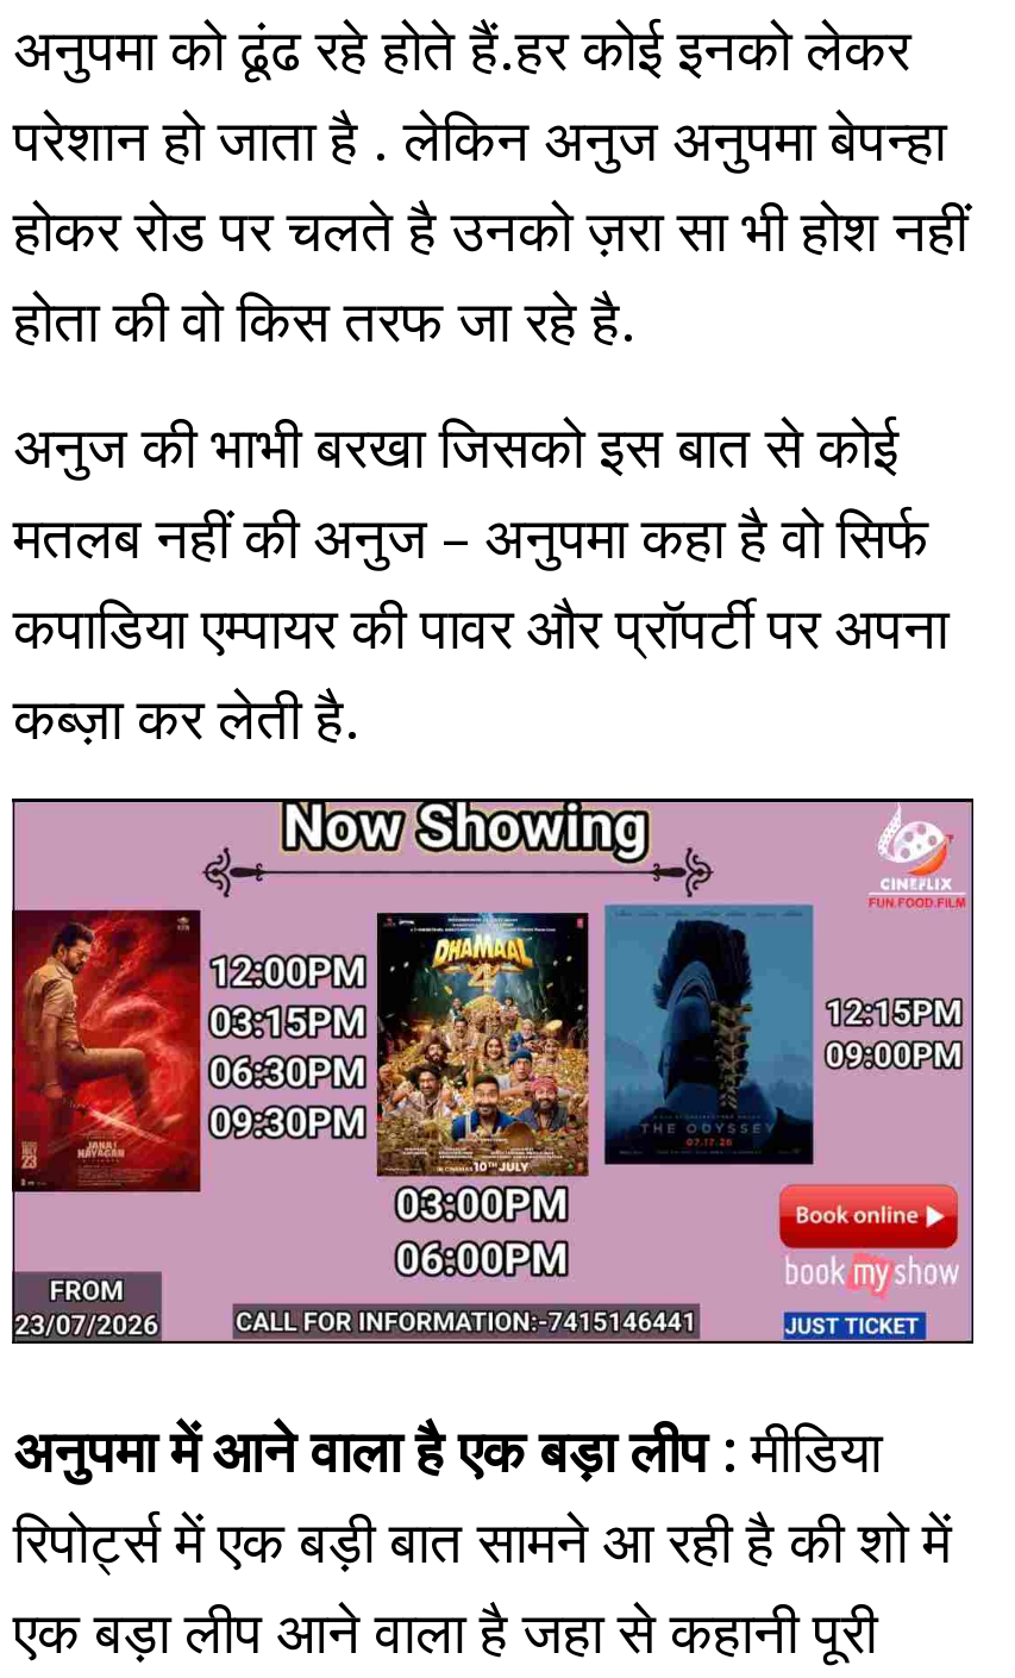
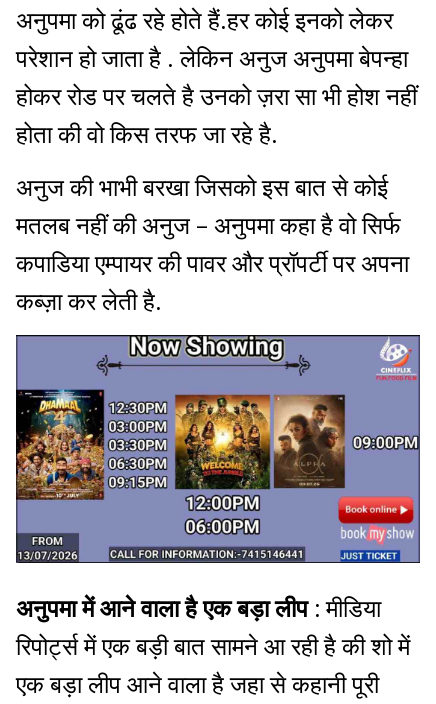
[12,797,973,1345] [image] -> [16,337,420,564] [image]

